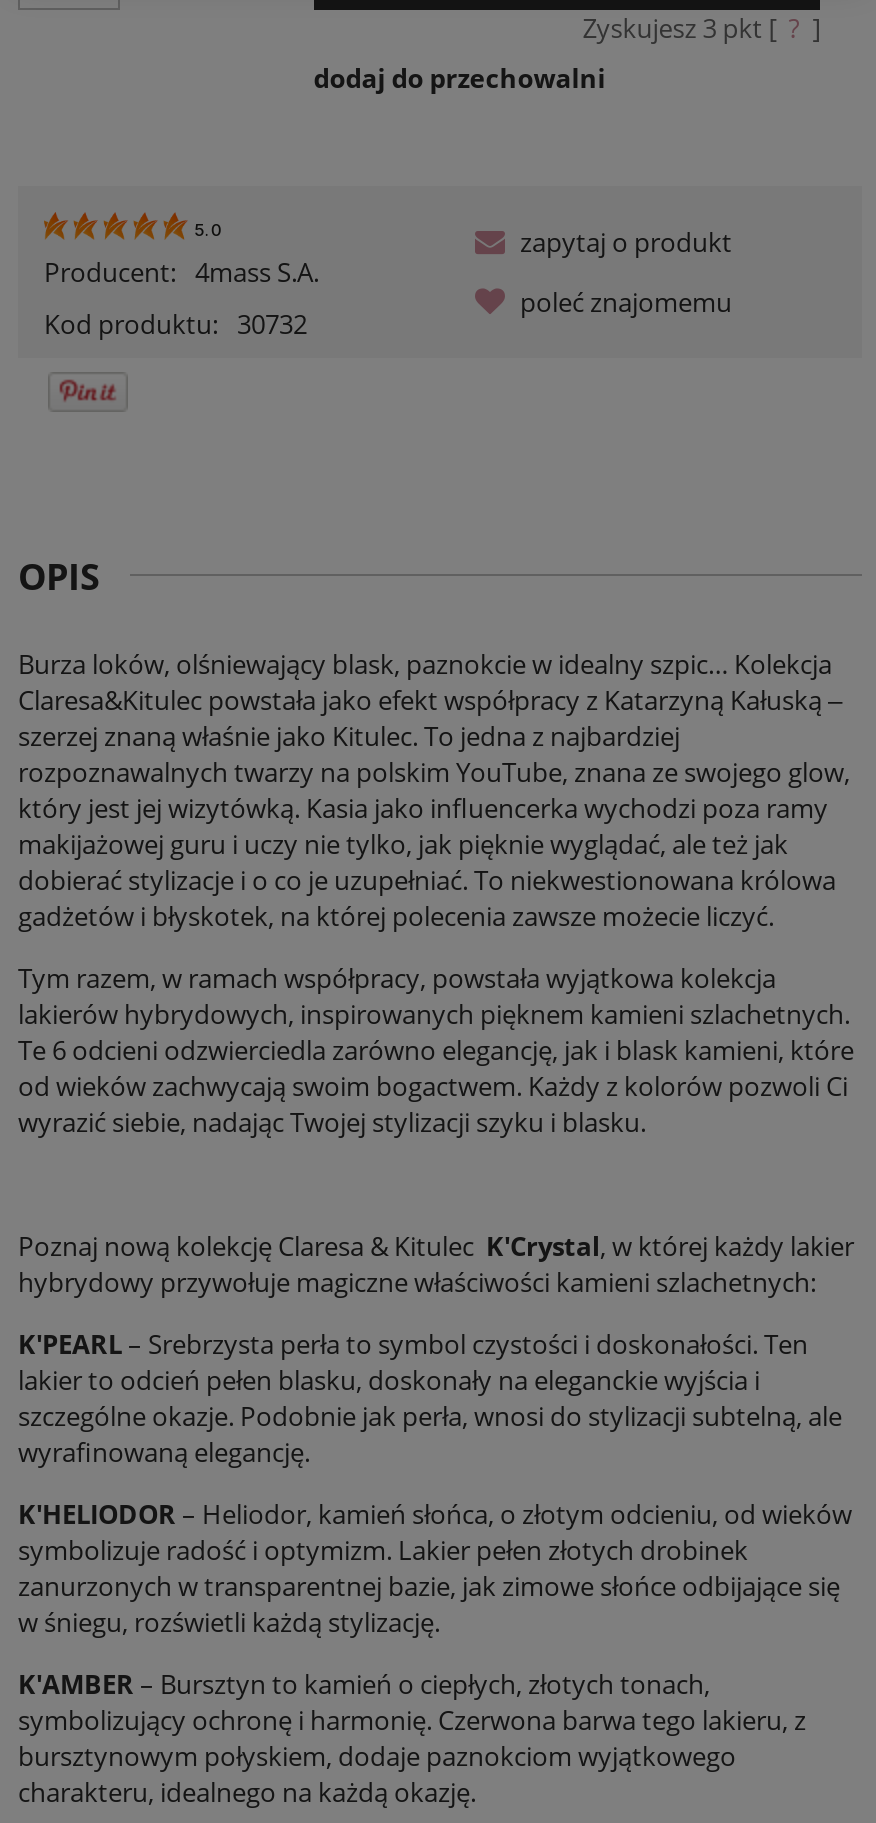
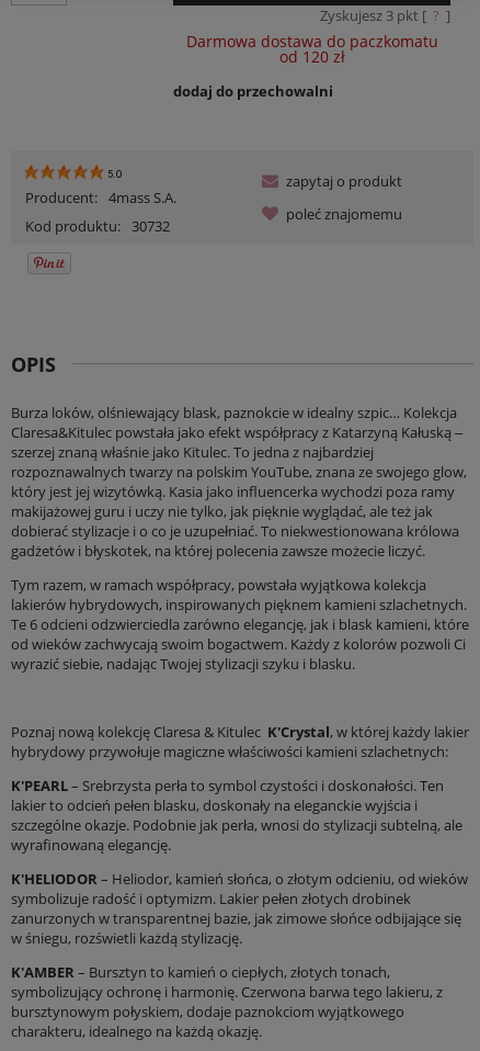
none -> [186,31,438,67] Darmowa dostawa do paczkomatu | od 120 zł

